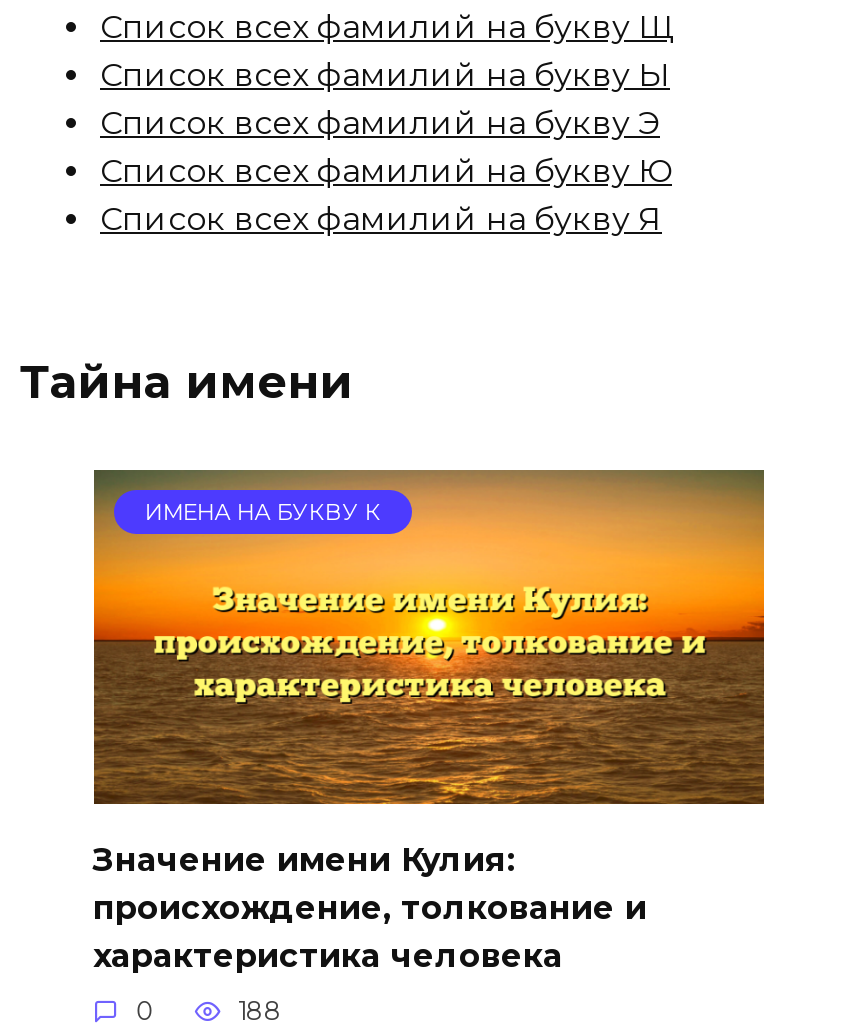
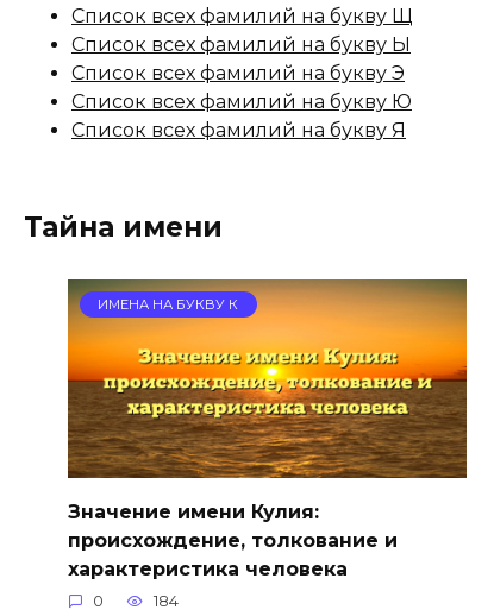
[238,997,282,1027] 188 -> [154,593,179,611] 184

